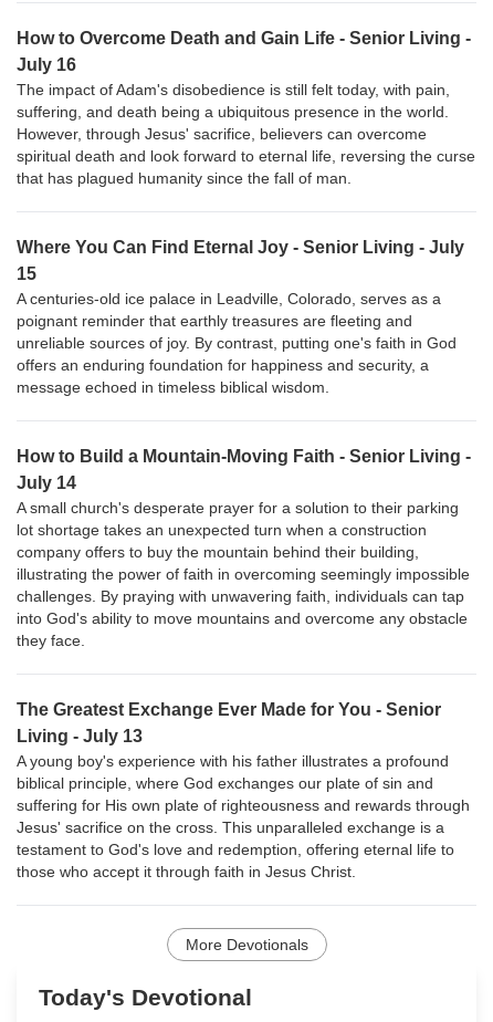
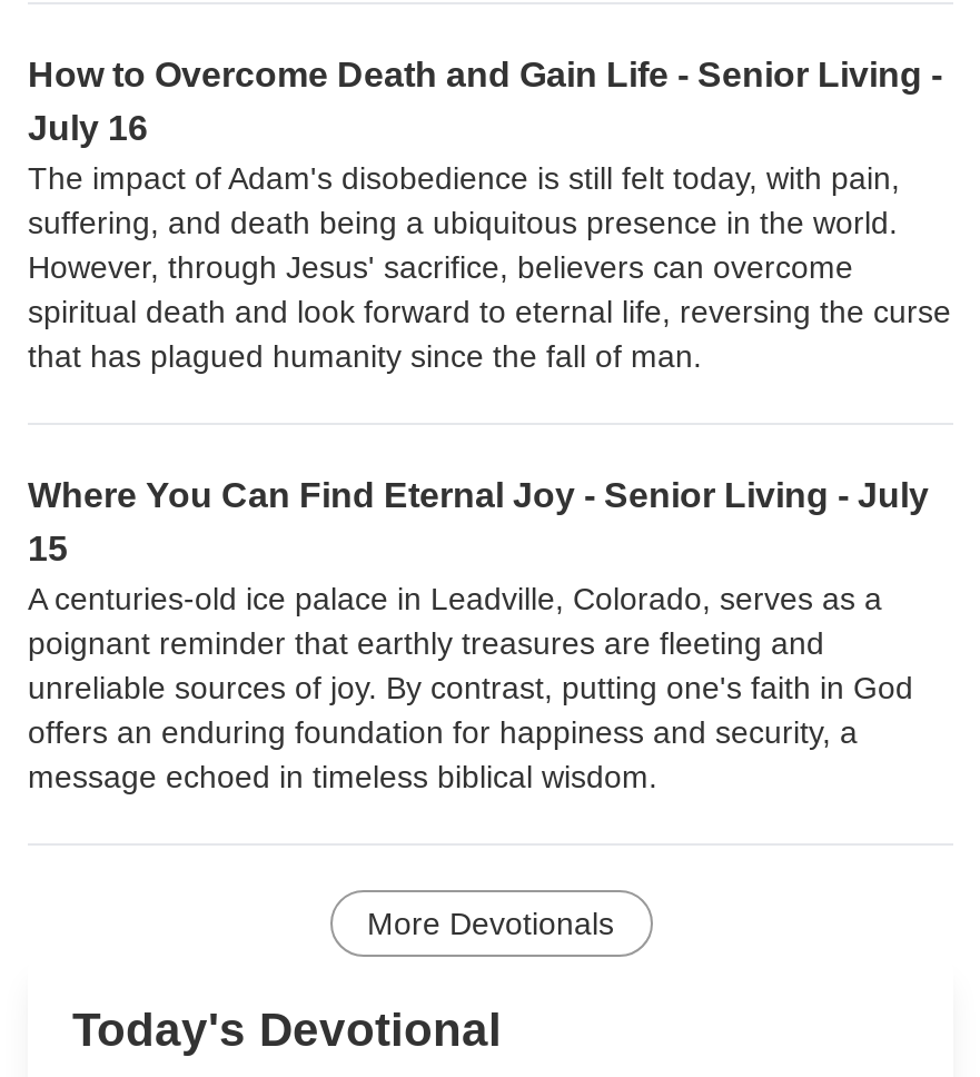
[17,446,471,649] How to Build a Mountain-Moving Faith - Senior Living - | July 14 | A small church's desperate prayer for a solution to their parking | lot shortage takes an unexpected turn when a construction | company offers to buy the mountain behind their building, | illustrating the power of faith in overcoming seemingly impossible | challenges. By praying with unwavering faith, individuals can tap | into God's ability to move mountains and overcome any obstacle | they face. -> none
[17,700,470,880] The Greatest Exchange Ever Made for You - Senior | Living - July 13 | A young boy's experience with his father illustrates a profound | biblical principle, where God exchanges our plate of sin and | suffering for His own plate of righteousness and rewards through | Jesus' sacrifice on the cross. This unparalleled exchange is a | testament to God's love and redemption, offering eternal life to | those who accept it through faith in Jesus Christ. -> none

